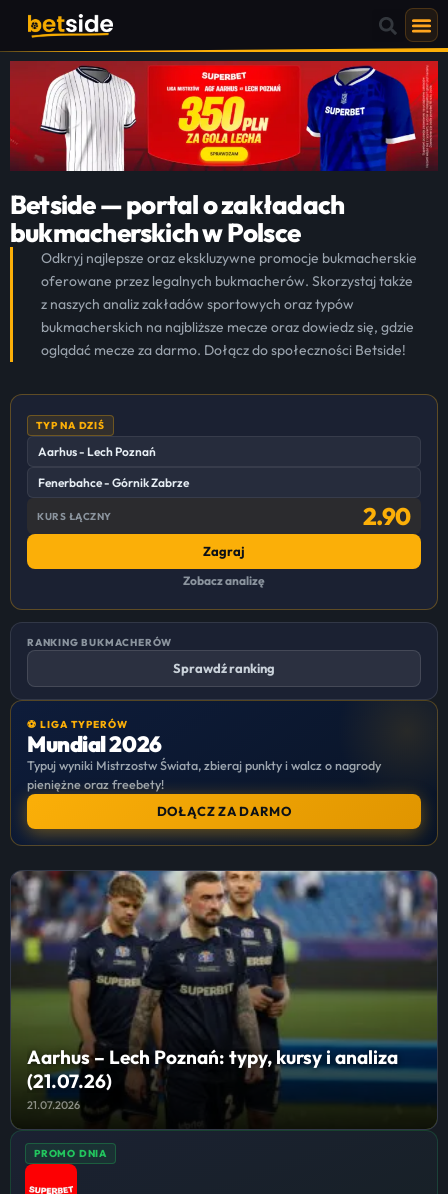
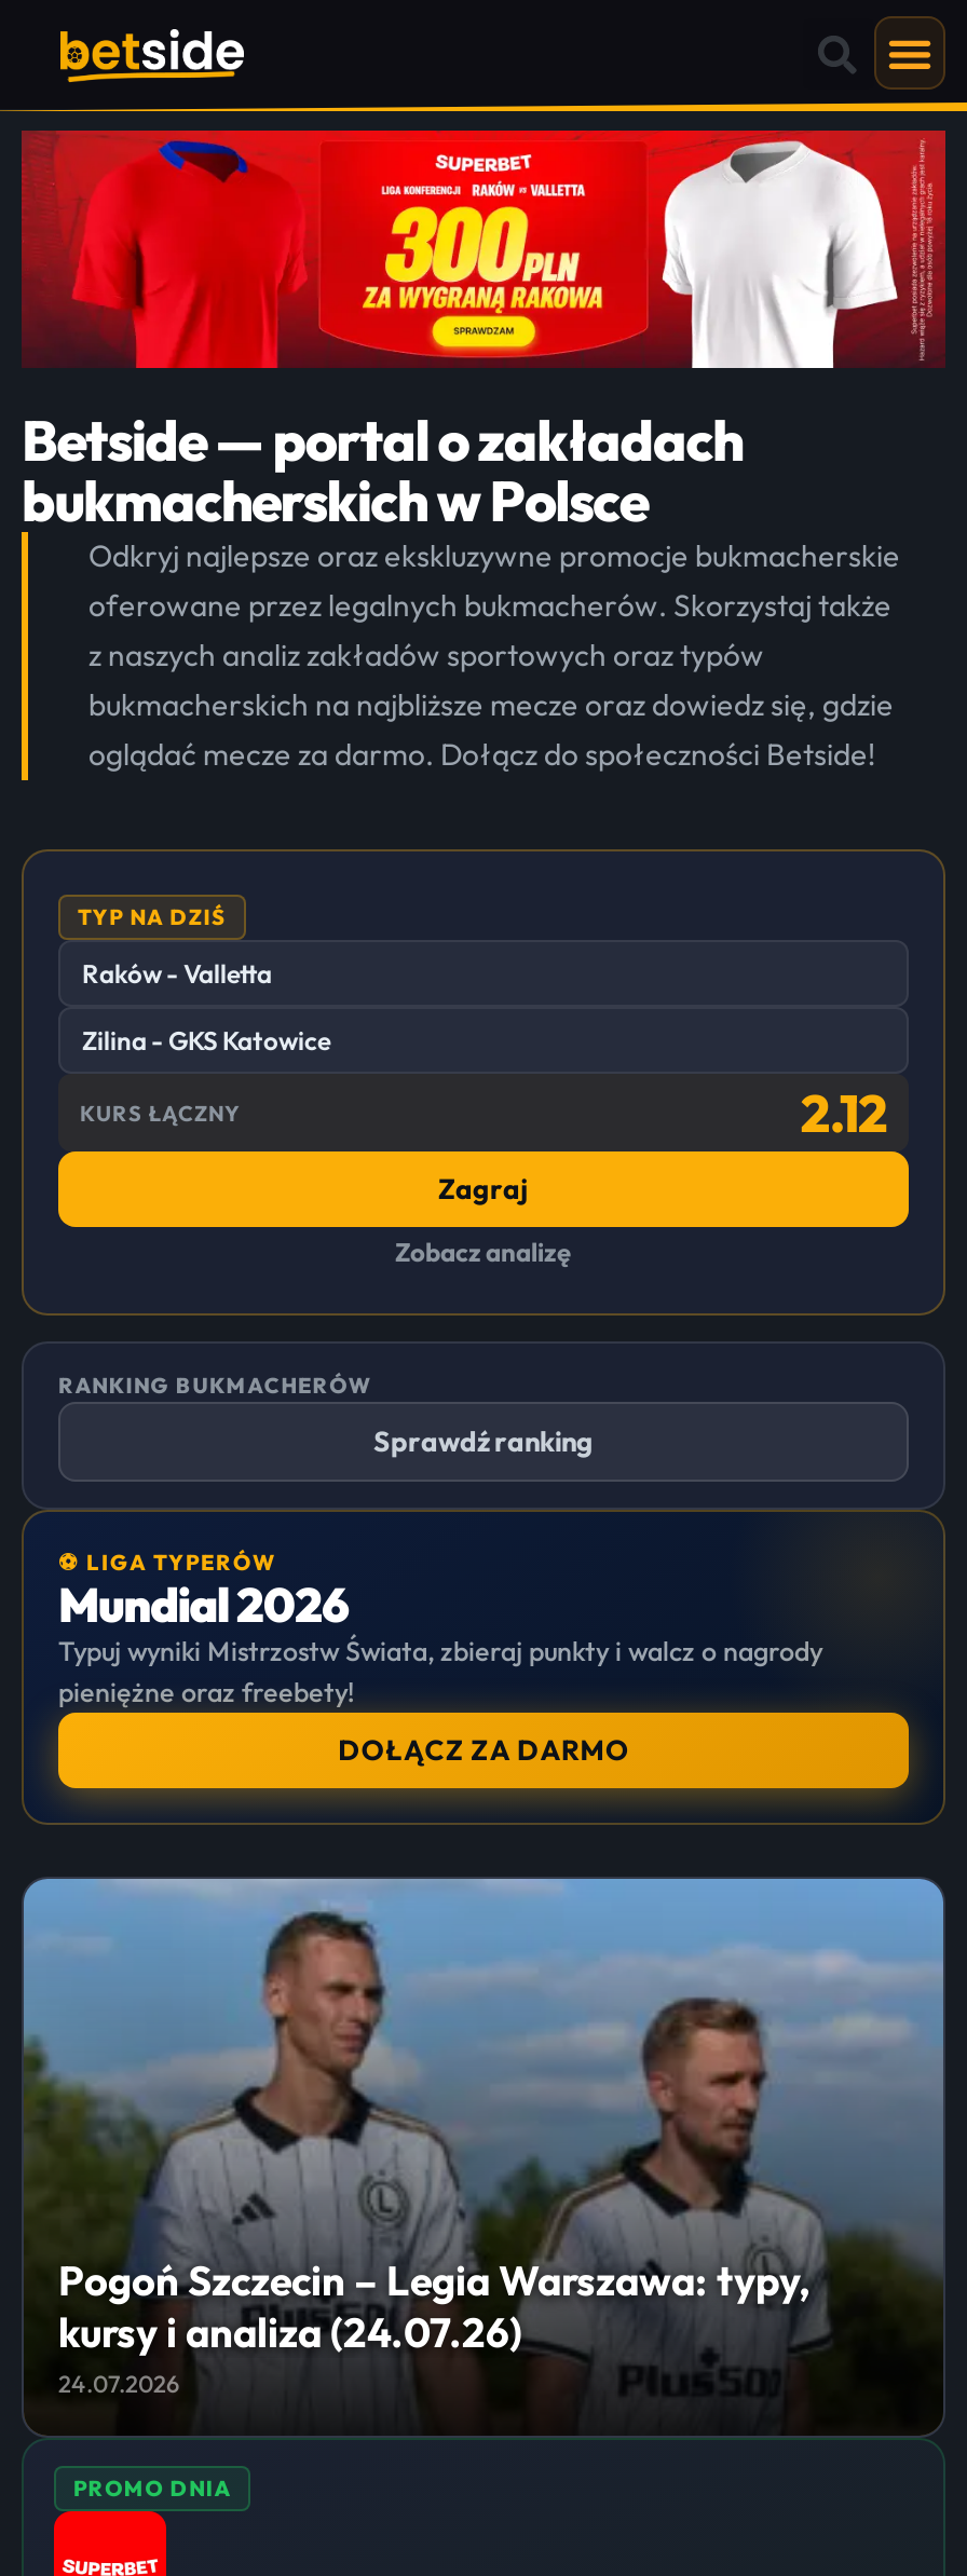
[11,61,437,172] [image] -> [26,133,945,370] [image]
[38,444,156,459] Aarhus - Lech Poznań -> [82,958,272,990] Raków - Valletta
[38,475,189,490] Fenerbahce - Górnik Zabrze -> [82,1025,330,1057] Zilina - GKS Katowice
[363,501,411,531] 2.90 -> [801,1081,887,1146] 2.12
[11,870,437,1120] [image] | Aarhus – Lech Poznań: typy, kursy i analiza | (21.07.26) | 21.07.2026 -> [22,1877,945,2414] [image] | Pogoń Szczecin – Legia Warszawa: typy, | kursy i analiza (24.07.26) | 24.07.2026

